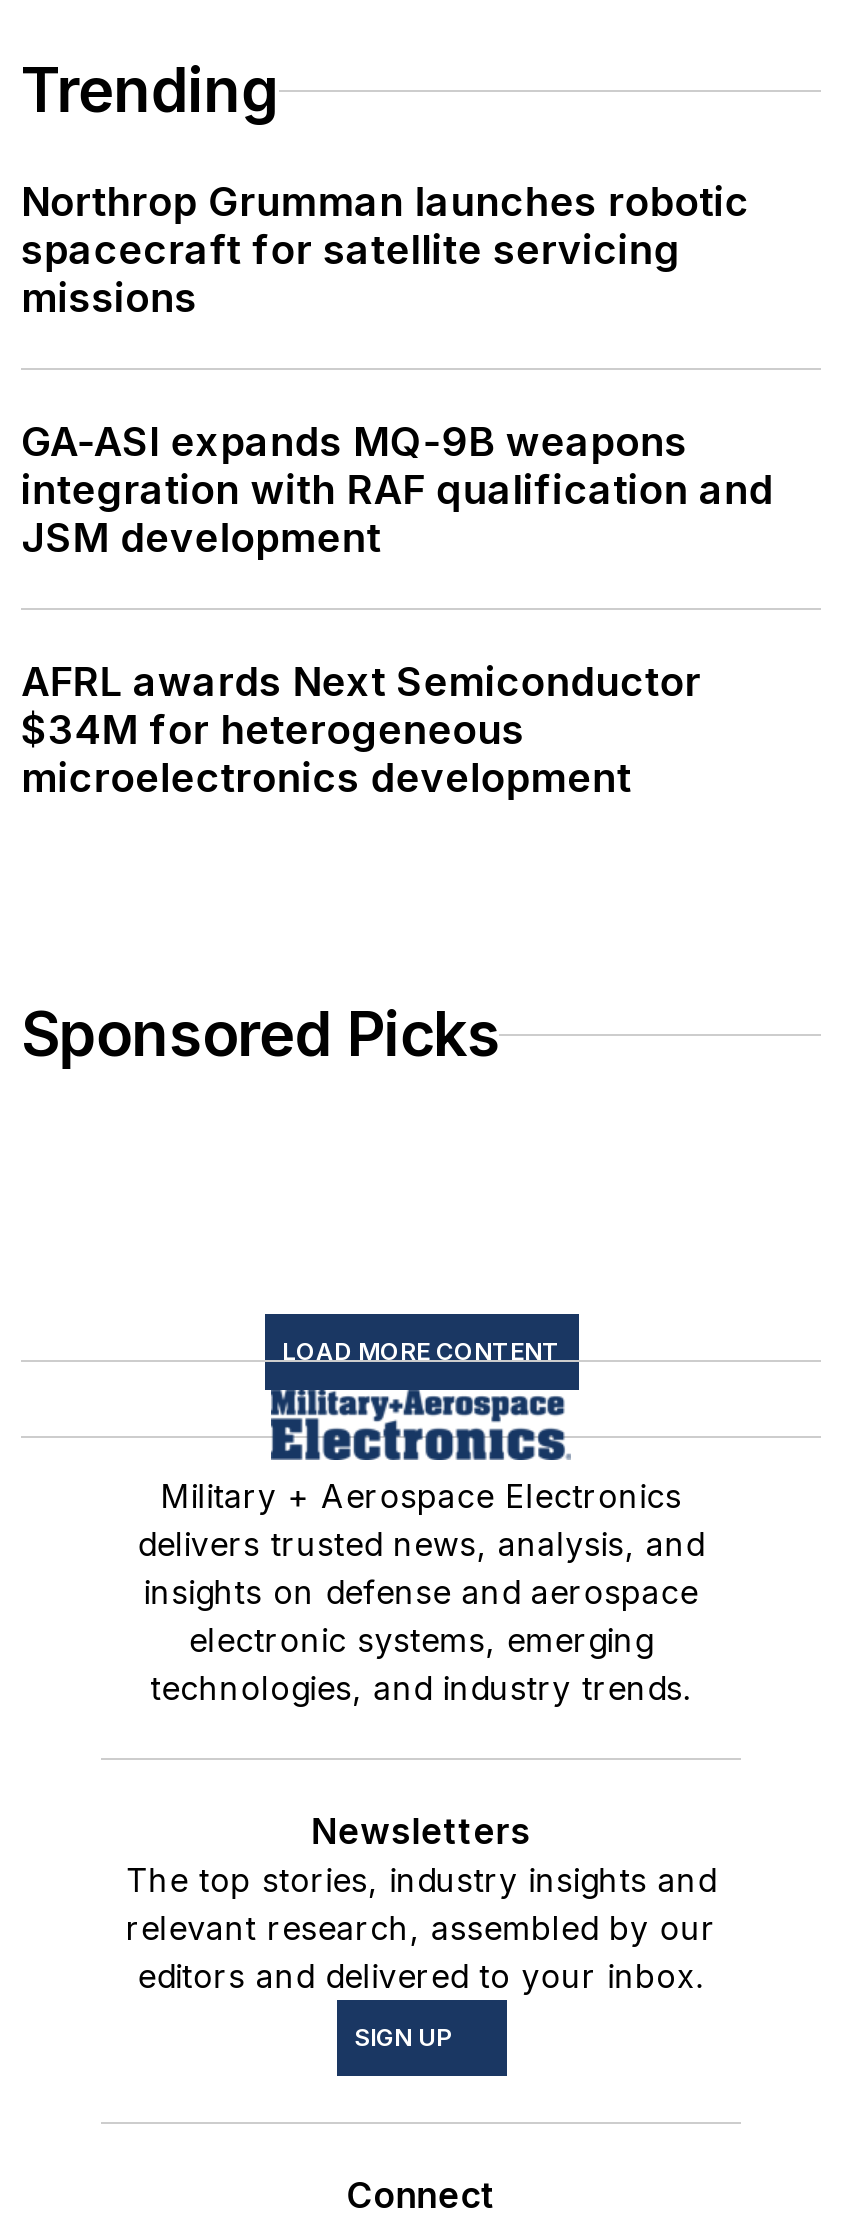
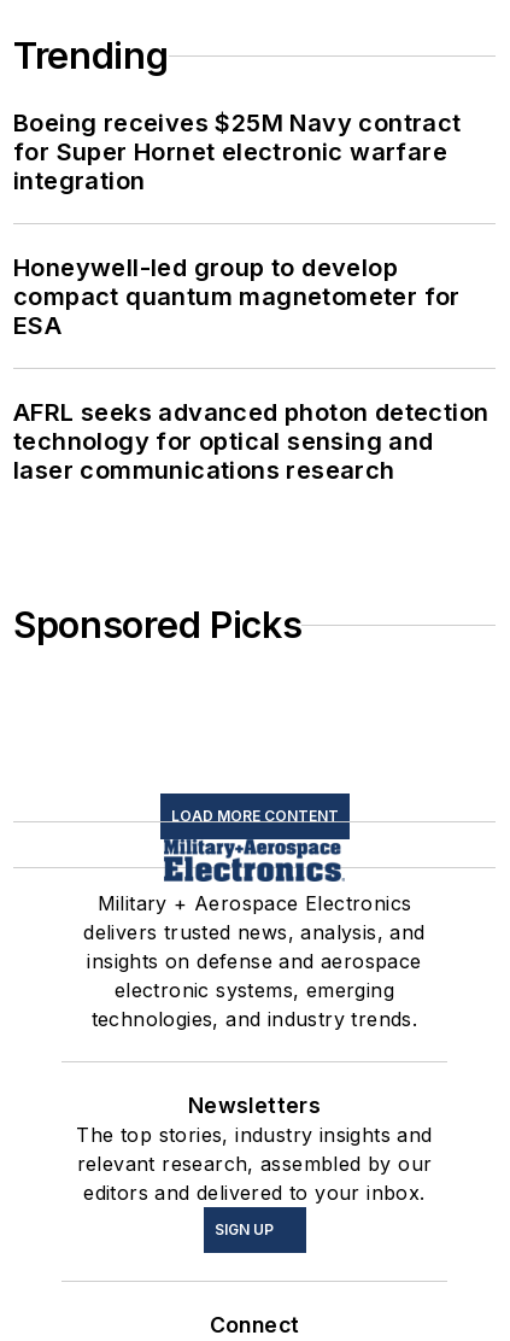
[21,178,749,322] Northrop Grumman launches robotic | spacecraft for satellite servicing | missions -> [13,109,461,195] Boeing receives $25M Navy contract | for Super Hornet electronic warfare | integration
[21,418,773,562] GA-ASI expands MQ-9B weapons | integration with RAF qualification and | JSM development -> [13,253,460,340] Honeywell-led group to develop | compact quantum magnetometer for | ESA
[21,658,701,802] AFRL awards Next Semiconductor | $34M for heterogeneous | microelectronics development -> [13,398,489,485] AFRL seeks advanced photon detection | technology for optical sensing and | laser communications research

